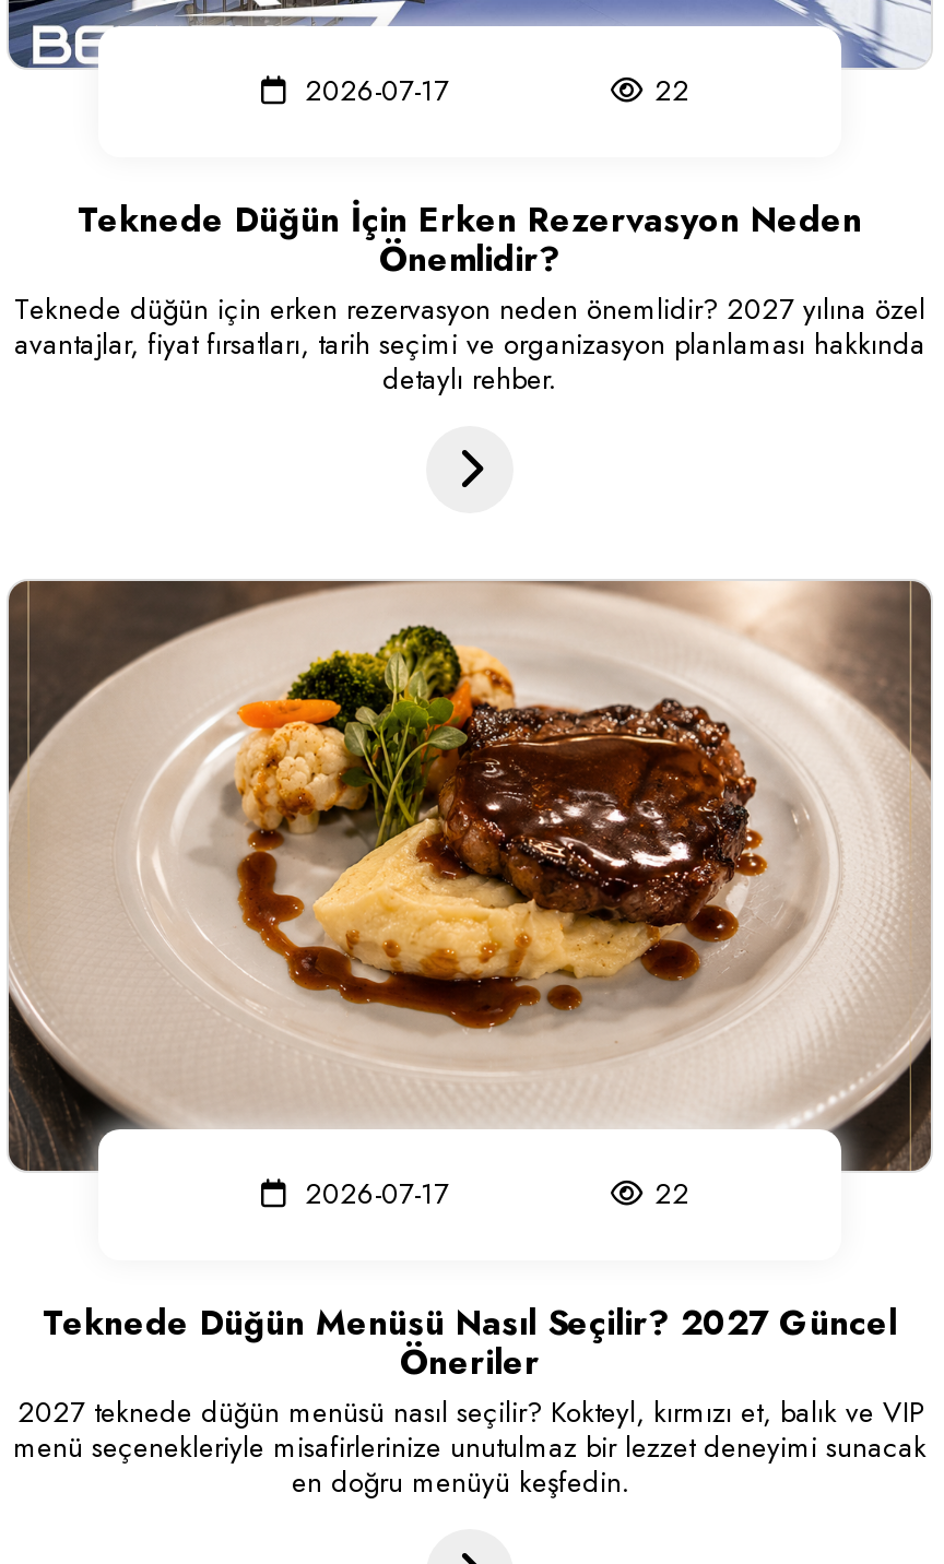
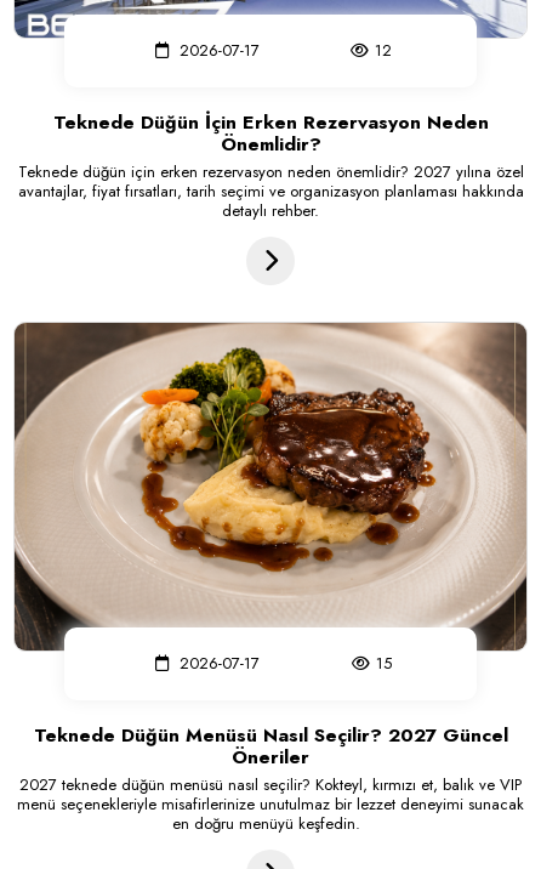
[654,70,689,111] 22 -> [375,39,392,62] 12
[654,1173,689,1215] 22 -> [375,652,391,675] 15

